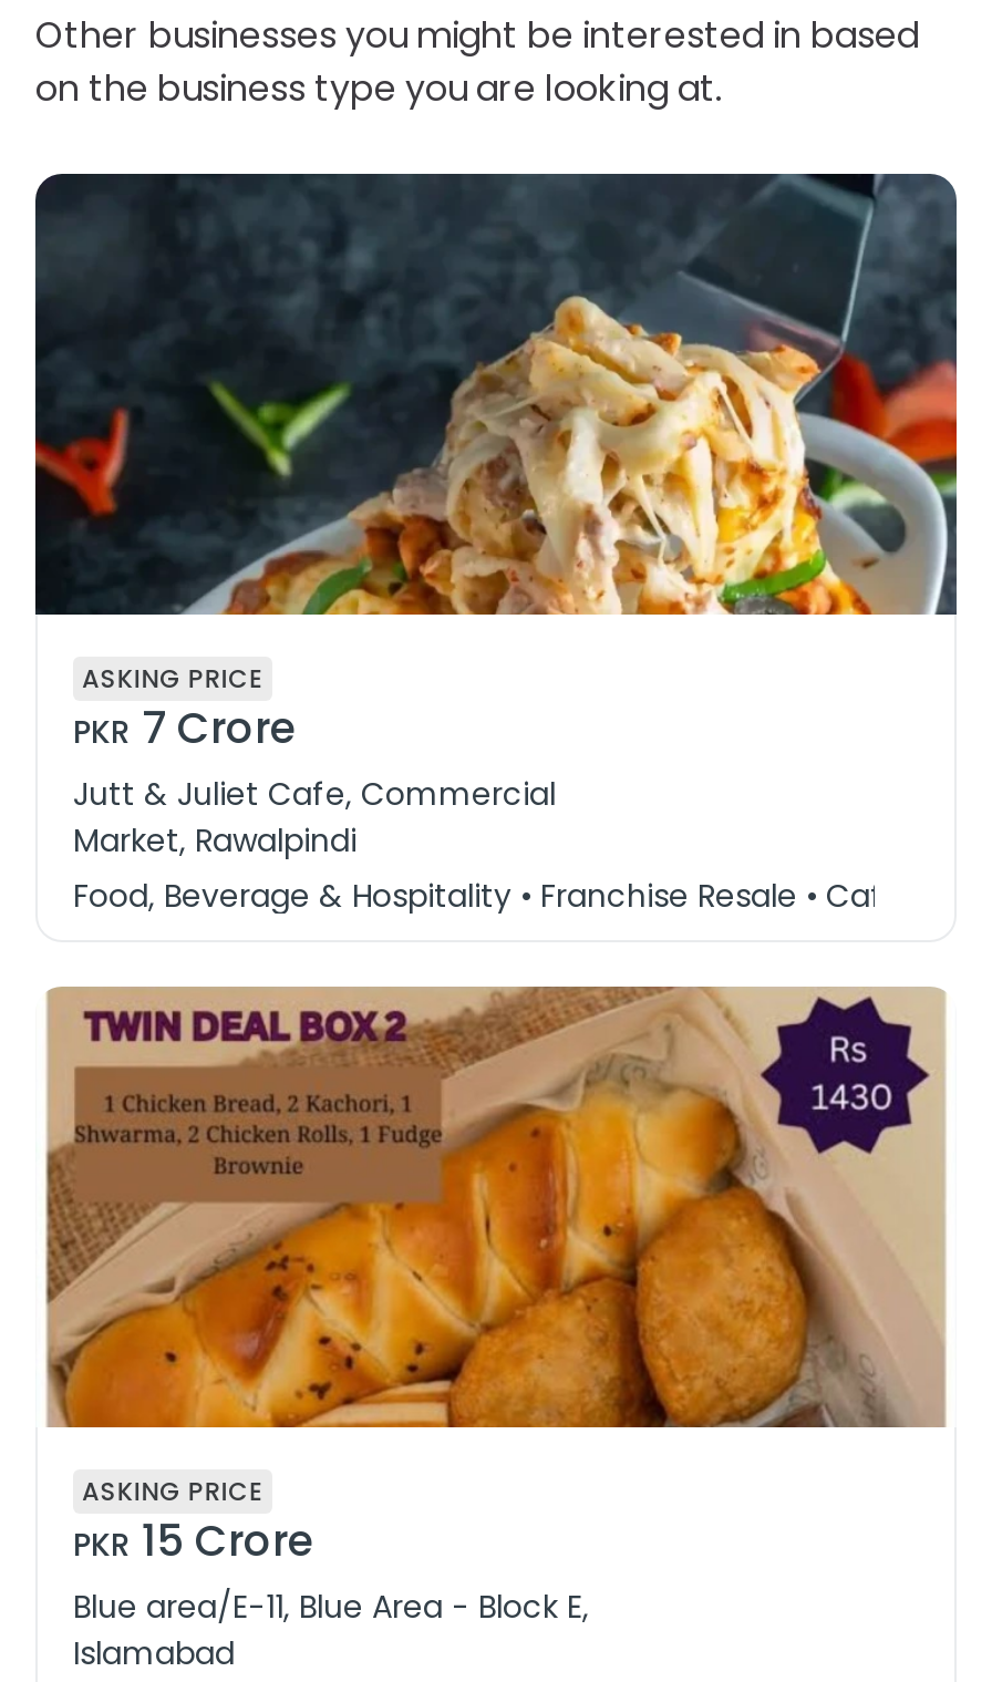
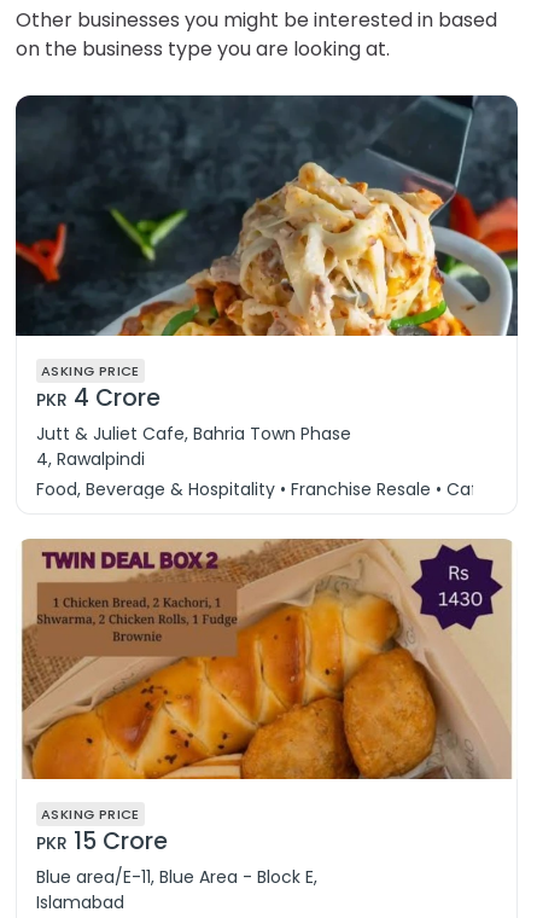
[73,698,556,862] PKR 7 Crore | Jutt & Juliet Cafe, Commercial | Market, Rawalpindi -> [36,381,351,471] PKR 4 Crore | Jutt & Juliet Cafe, Bahria Town Phase | 4, Rawalpindi

